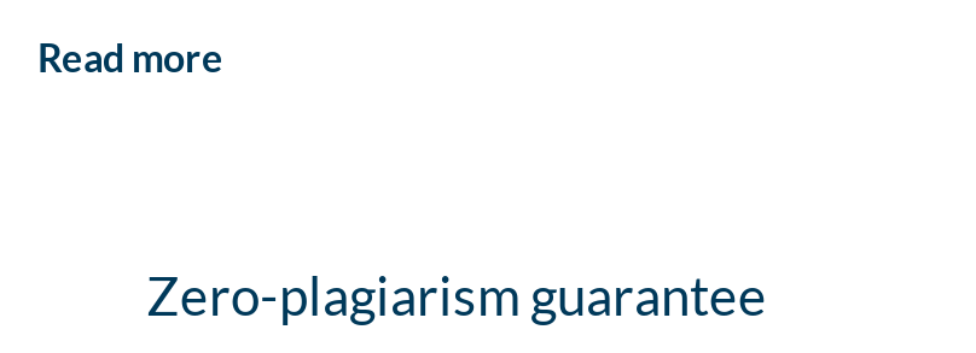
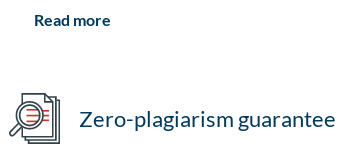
none -> [8,92,61,145] [image]

